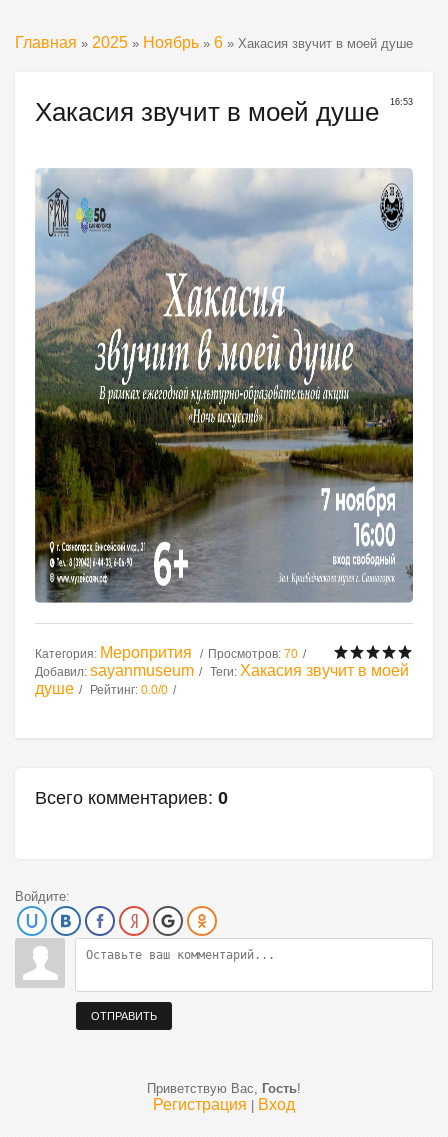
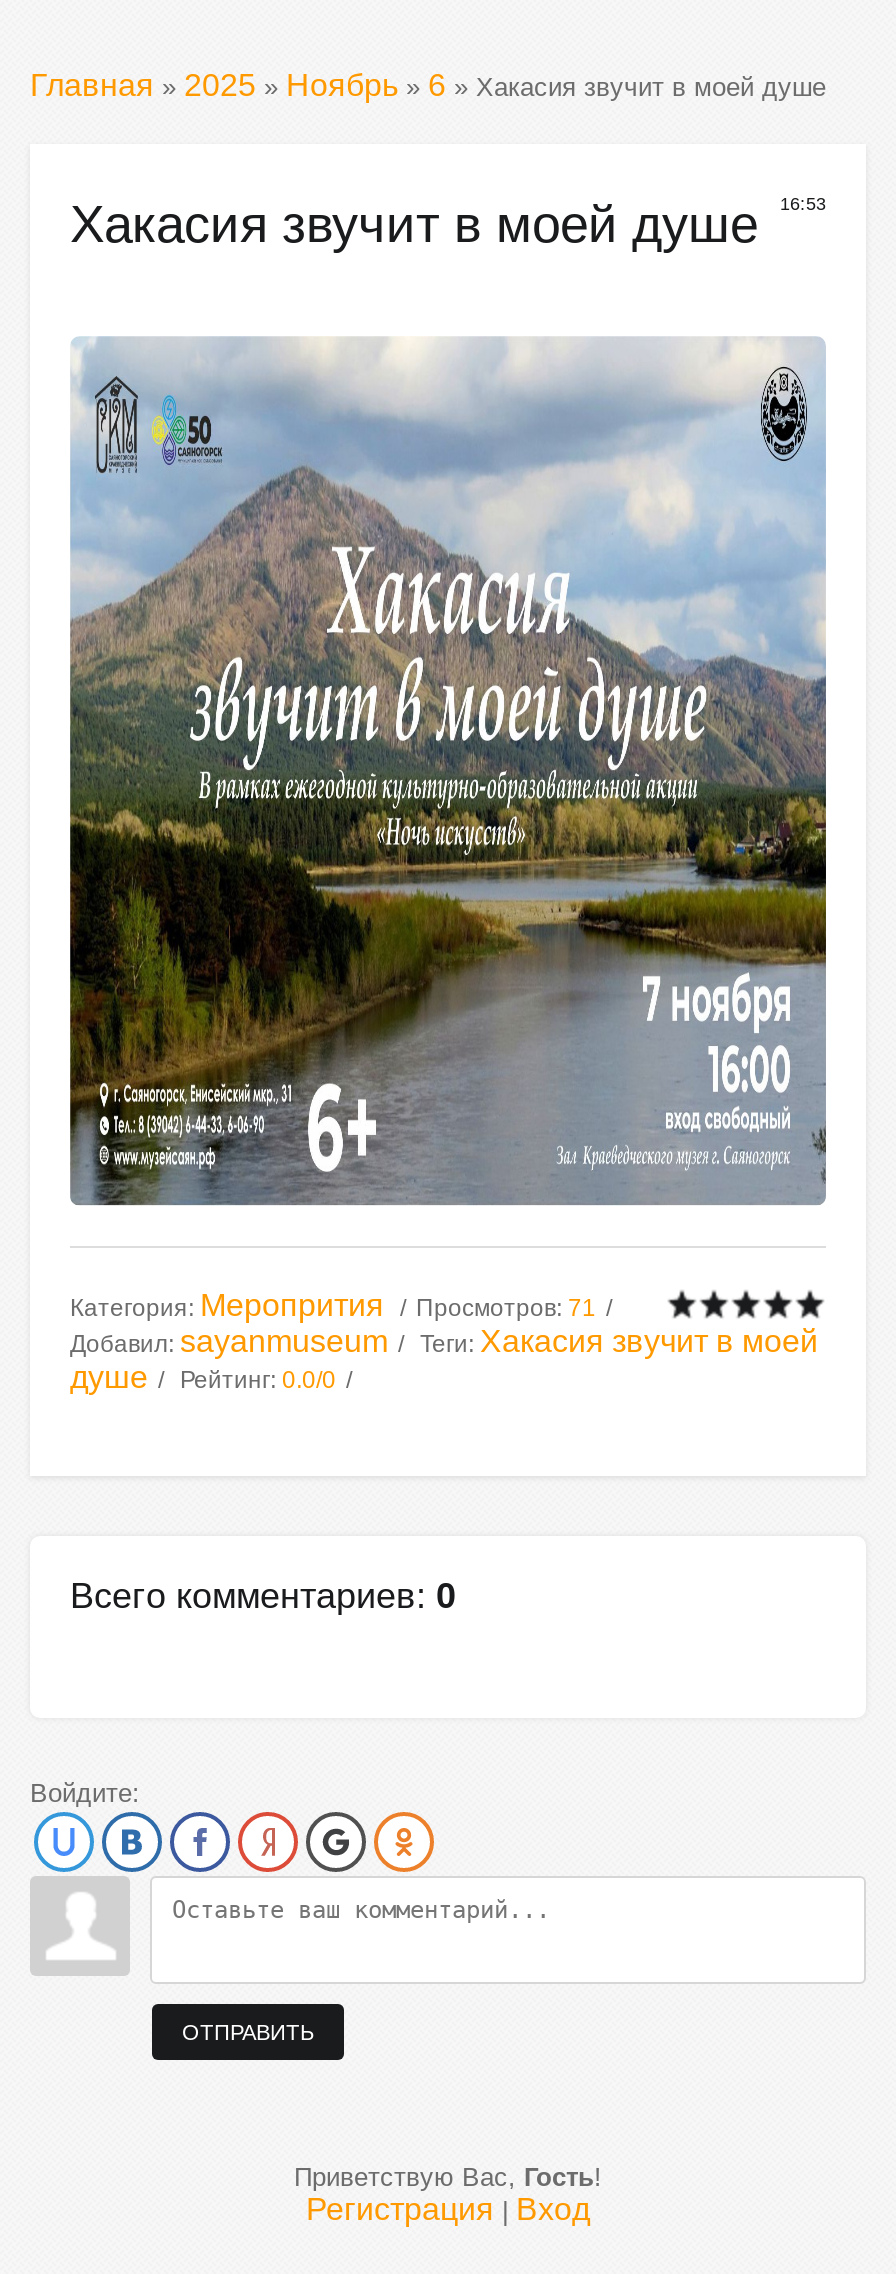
[35,644,298,661] Категория: Меропрития Просмотров: 70 -> [70,1288,596,1322] Категория: Меропрития Просмотров: 71

